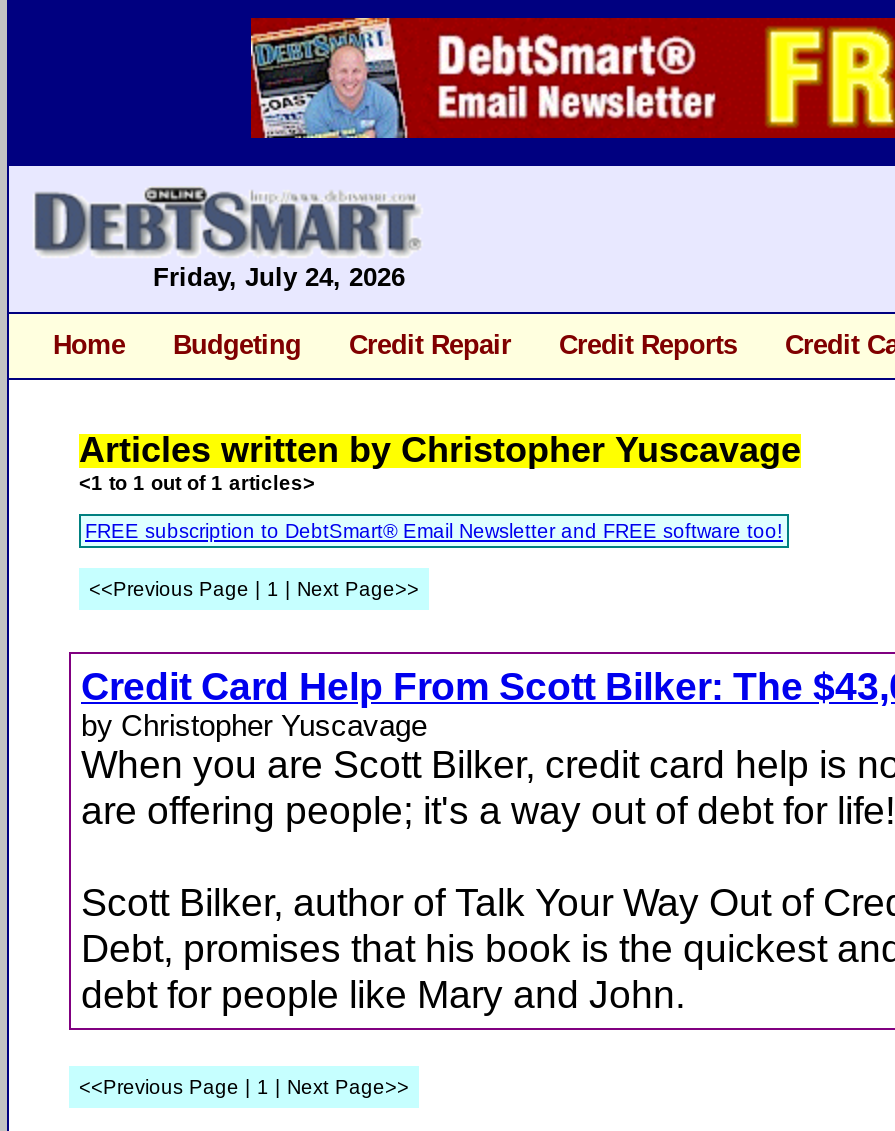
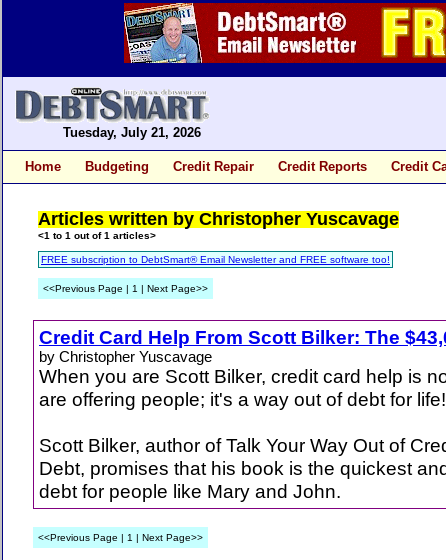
[153,262,413,292] Friday, July 24, 2026 -> [63,125,205,140] Tuesday, July 21, 2026

